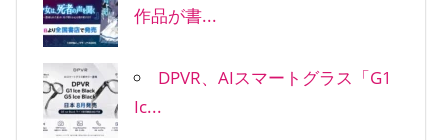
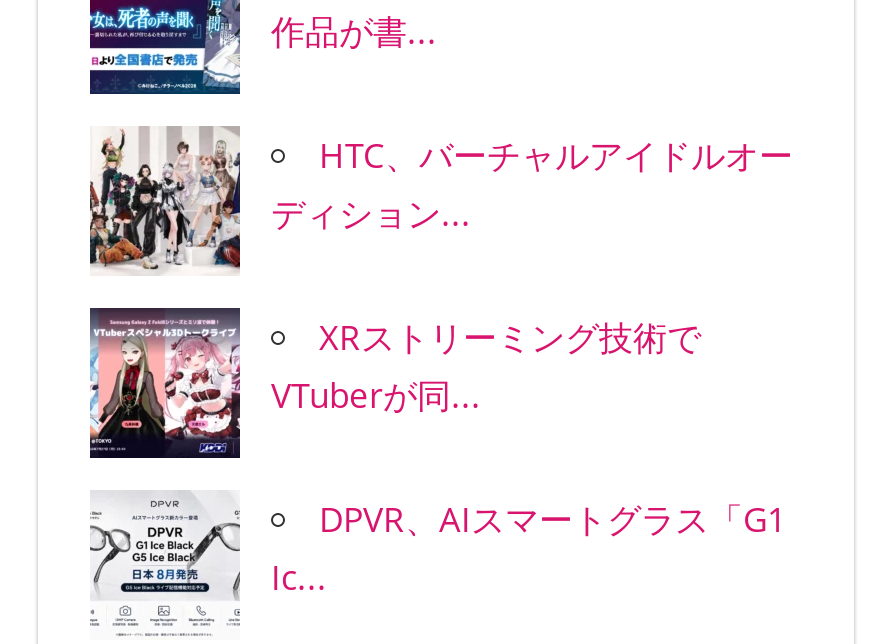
none -> [88,126,793,417] [image] | HTC、バーチャルアイドルオー | ディション... | XRストリーミング技術で | VTuberが同...
none -> [88,306,242,458] [image]

